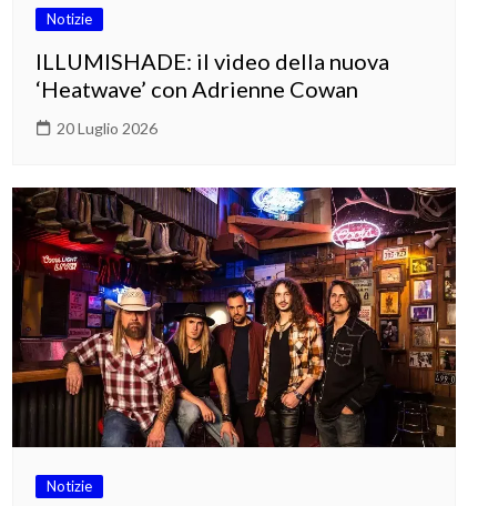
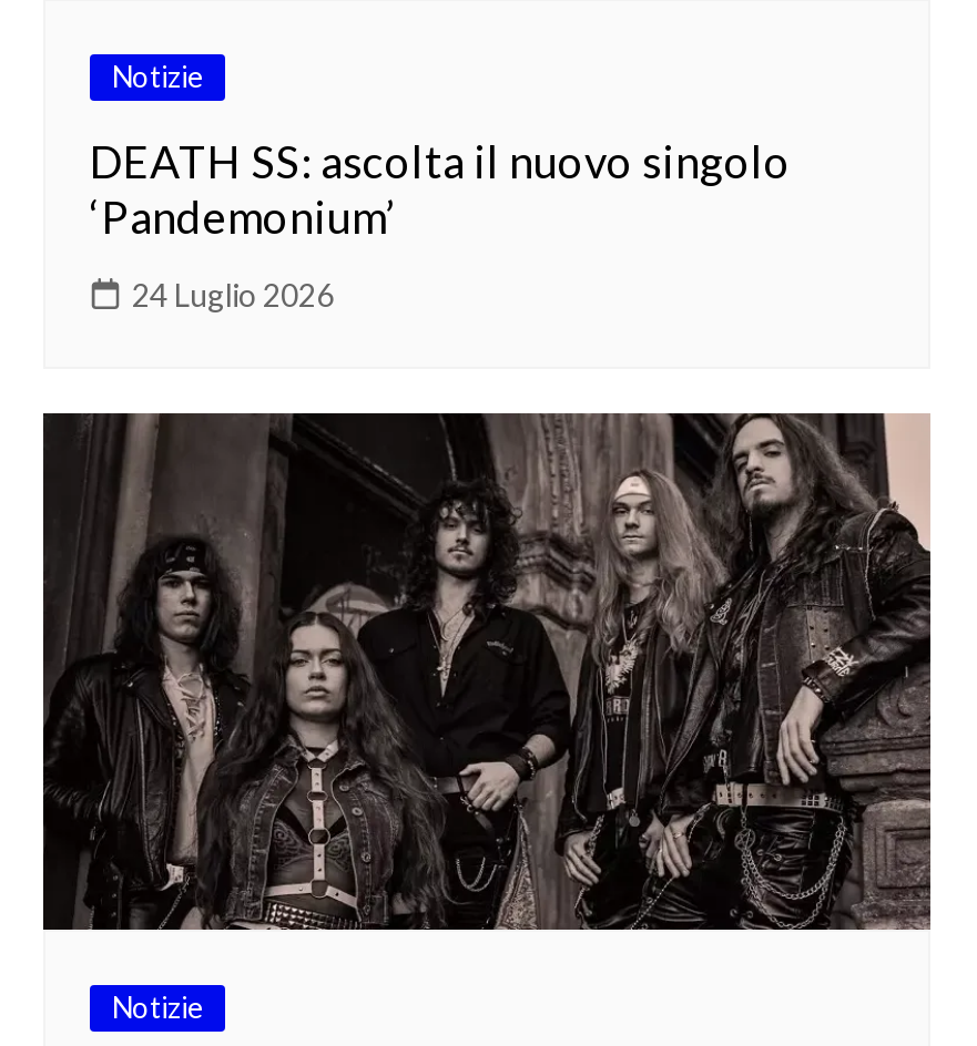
[35,48,389,102] ILLUMISHADE: il video della nuova | ‘Heatwave’ con Adrienne Cowan -> [90,133,791,242] DEATH SS: ascolta il nuovo singolo | ‘Pandemonium’
[57,119,157,138] 20 Luglio 2026 -> [132,275,334,313] 24 Luglio 2026
[11,186,457,448] [image] -> [43,412,933,933] [image]

